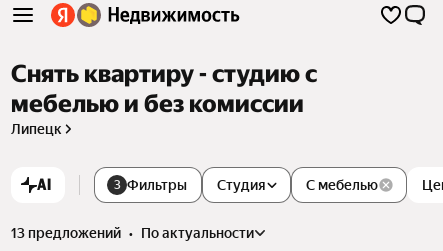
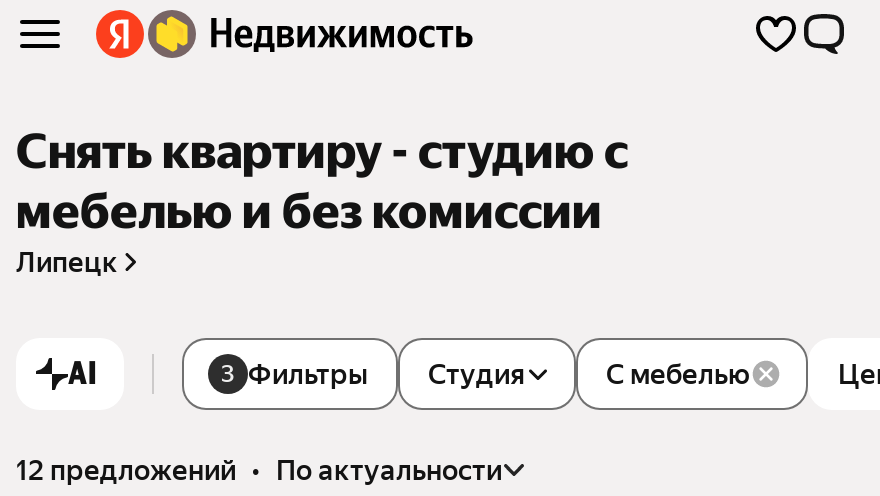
[11,225,254,241] 13 предложений • по актуальности -> [16,454,502,486] 12 предложений • по актуальности

